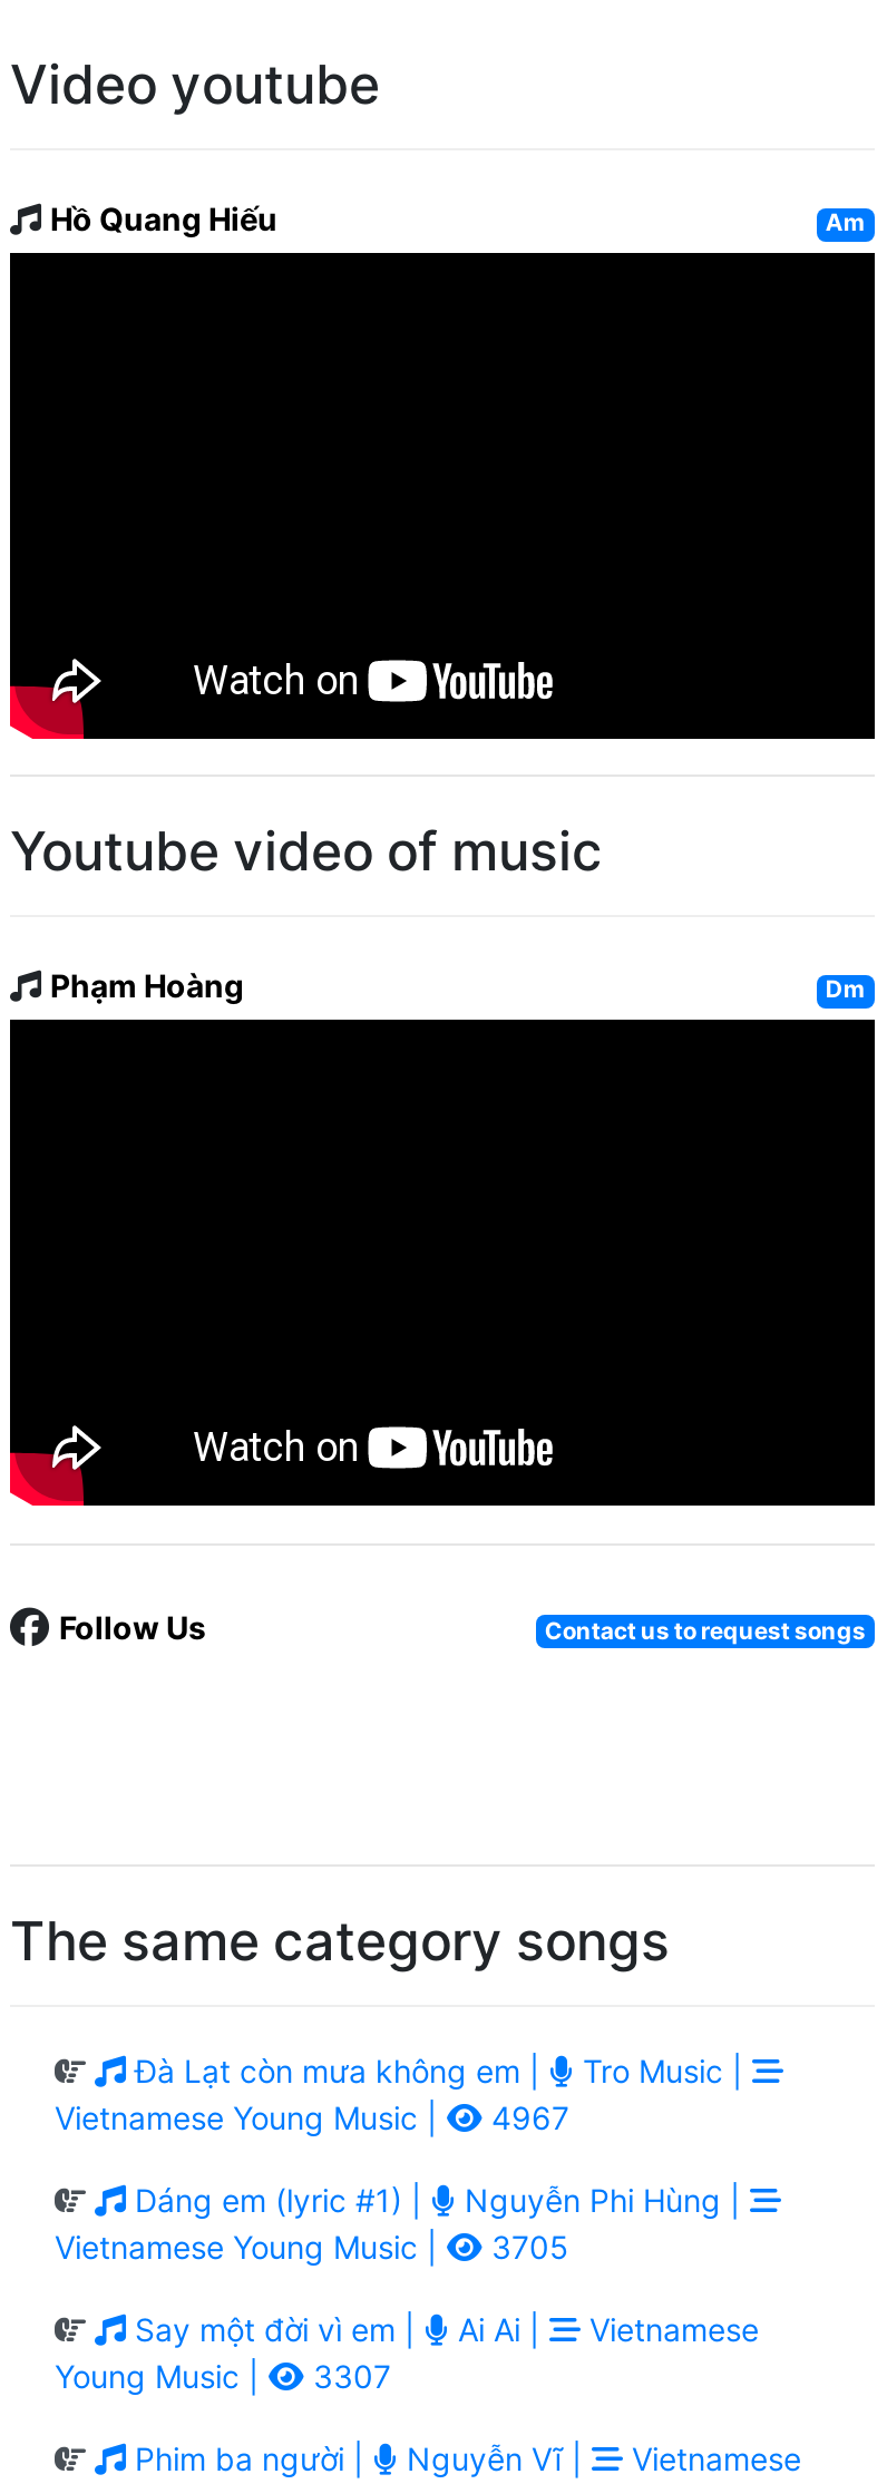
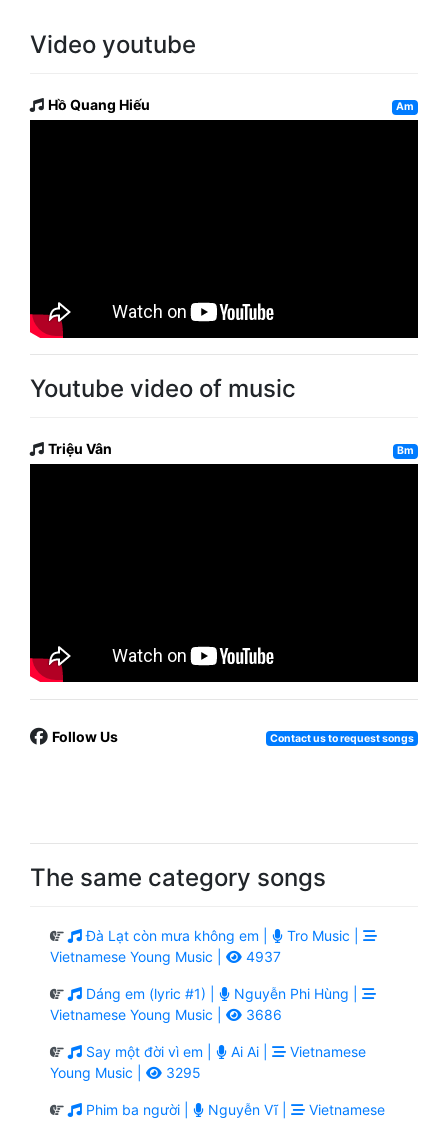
[50,967,865,1005] Phạm Hoàng | Dm -> [48,440,414,457] Triệu Vân | Bm
[483,2098,569,2136] 4967 -> [242,948,281,965] 4937
[483,2227,569,2265] 3705 -> [242,1006,282,1023] 3686
[304,2356,391,2394] 3307 -> [162,1064,201,1081] 3295

